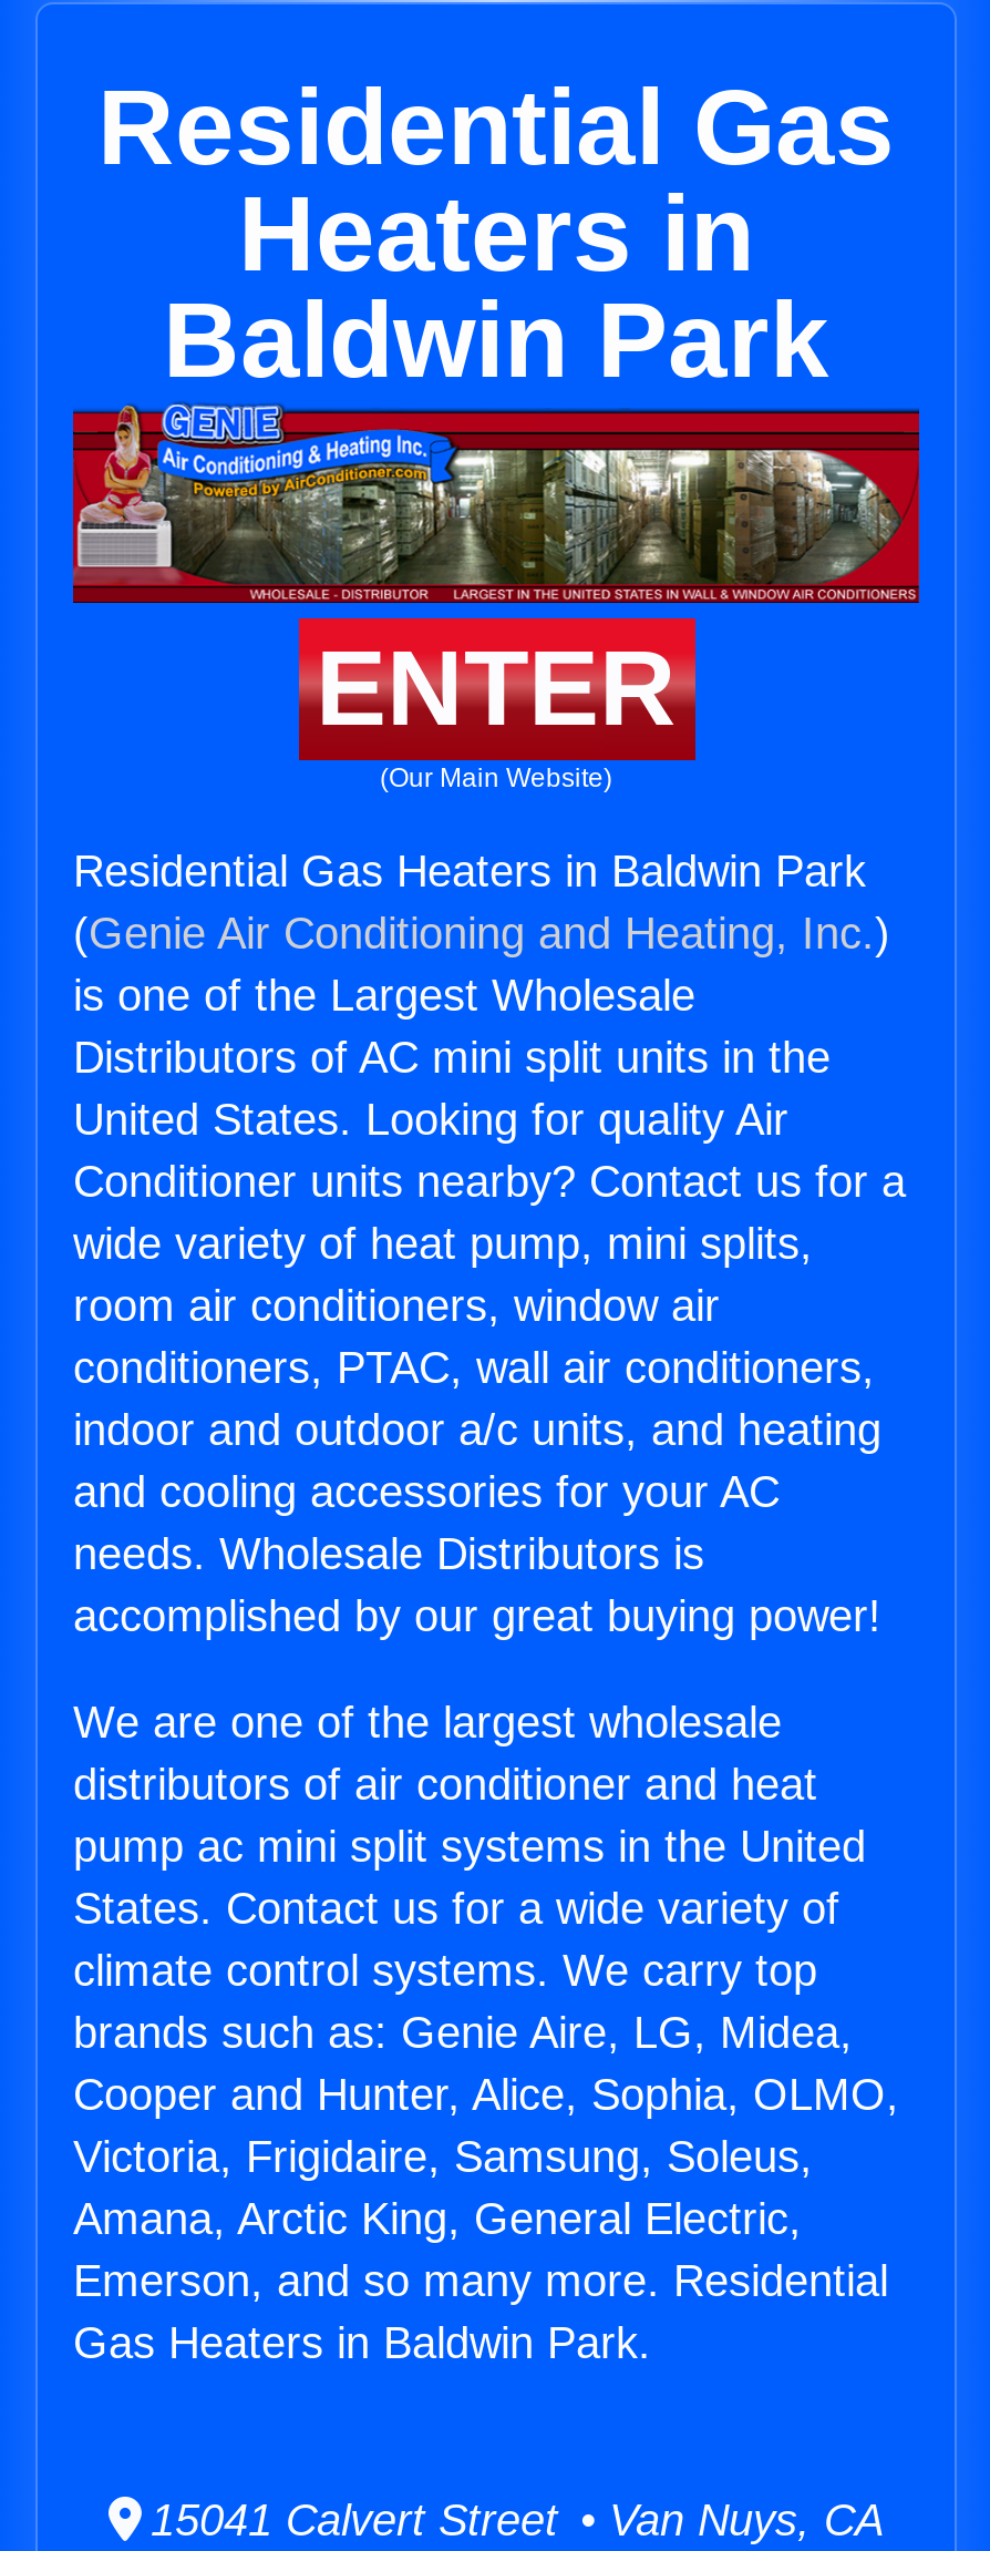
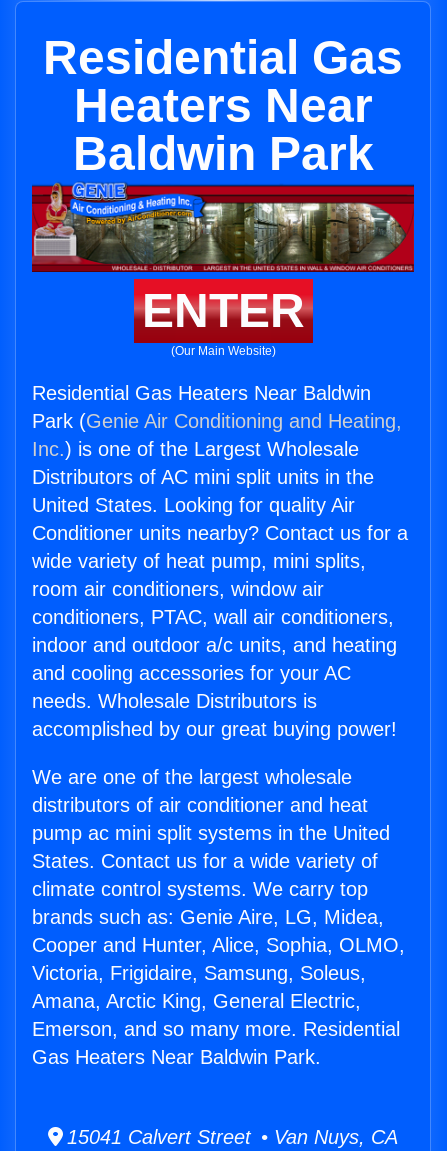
[238,175,754,293] Heaters in -> [73,79,372,132] Heaters Near
[73,847,890,1020] Residential Gas Heaters in Baldwin Park | (Genie Air Conditioning and Heating, Inc.) | is one of the Largest Wholesale -> [32,382,402,460] Residential Gas Heaters Near Baldwin | Park (Genie Air Conditioning and Heating, | Inc.) is one of the Largest Wholesale
[73,2319,651,2367] Gas Heaters in Baldwin Park. -> [32,1046,321,1068] Gas Heaters Near Baldwin Park.

